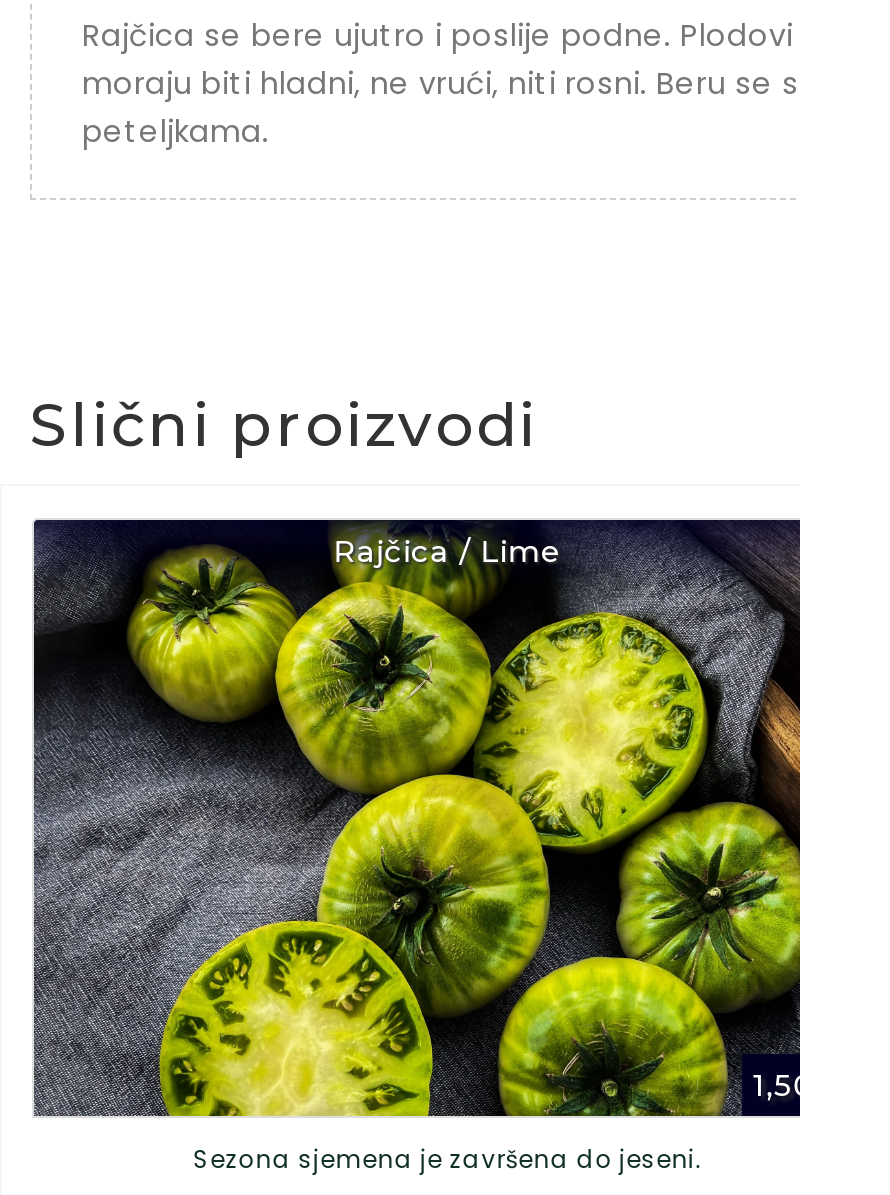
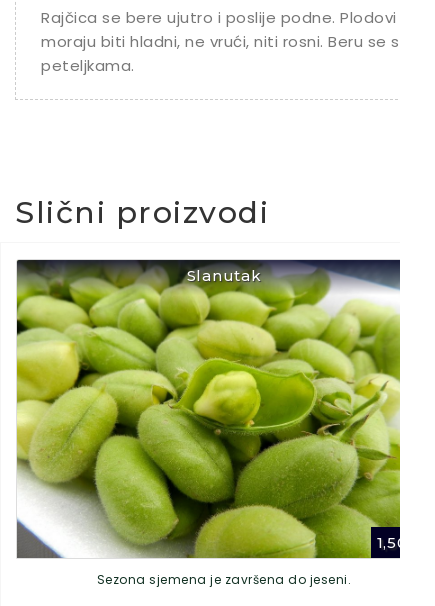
[32,522,802,1118] [image] | Rajčica / Lime -> [16,261,401,559] [image] | Slanutak

